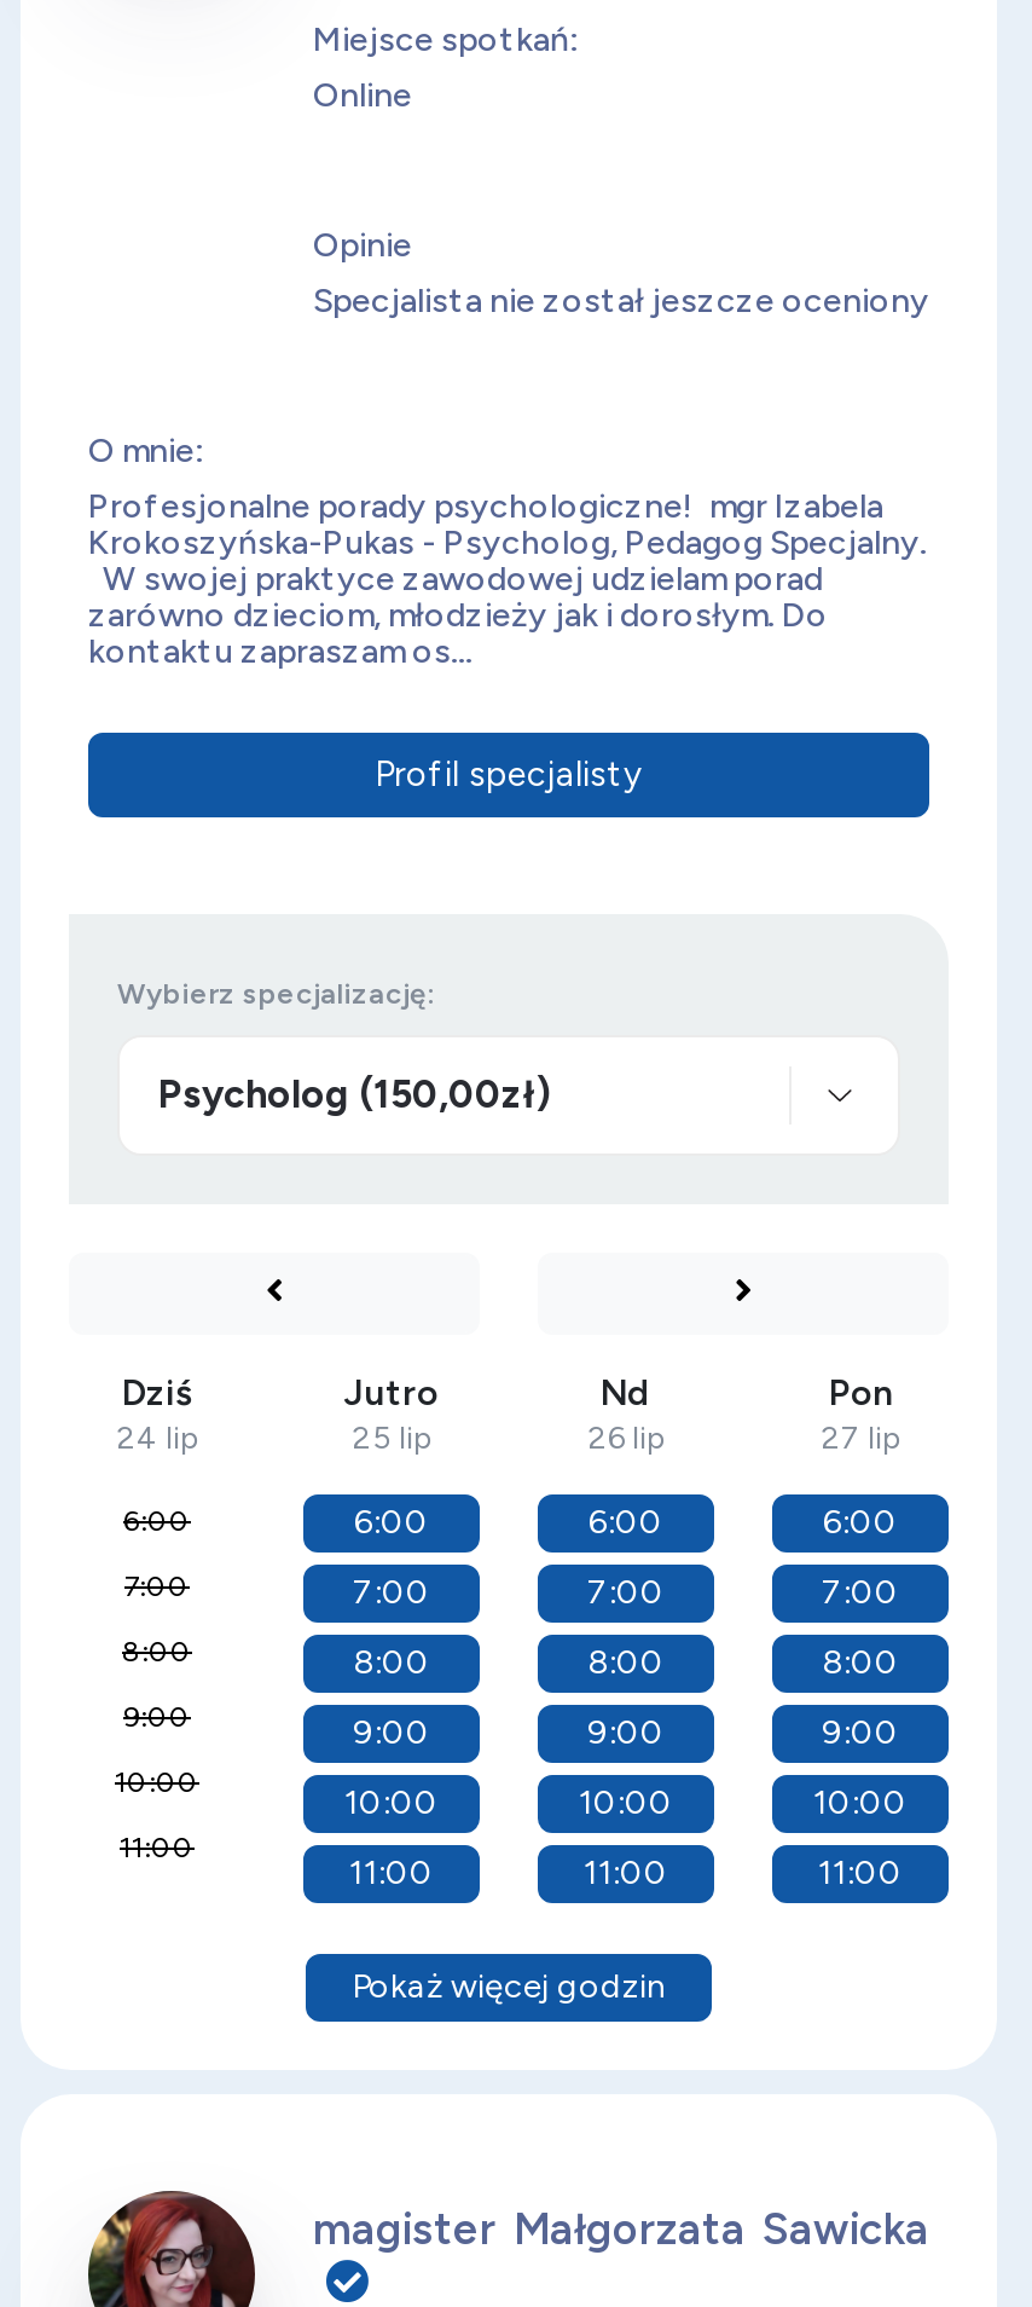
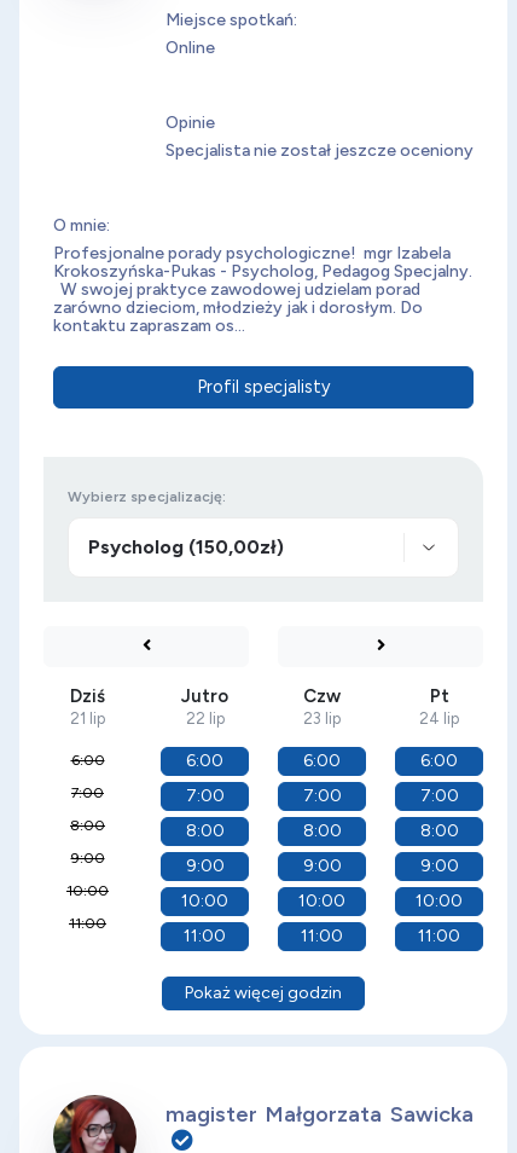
[589,1371,663,1455] Nd | 26 lip -> [303,685,341,727] Czw | 23 lip
[822,1371,899,1455] Pon | 27 lip -> [419,685,459,727] Pt | 24 lip
[117,1419,197,1455] 24 lip -> [70,709,105,727] 21 lip
[353,1419,430,1455] 25 lip -> [185,709,224,727] 22 lip

